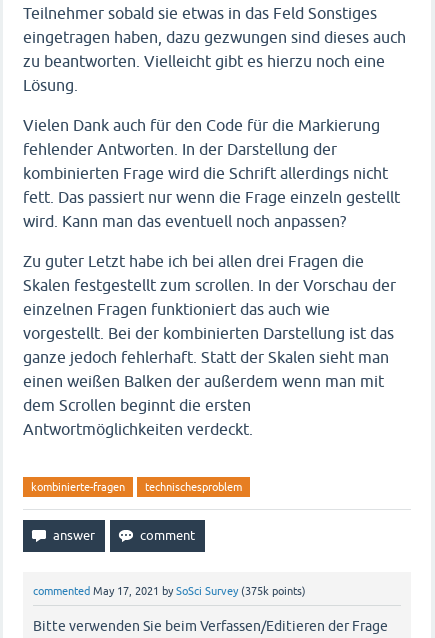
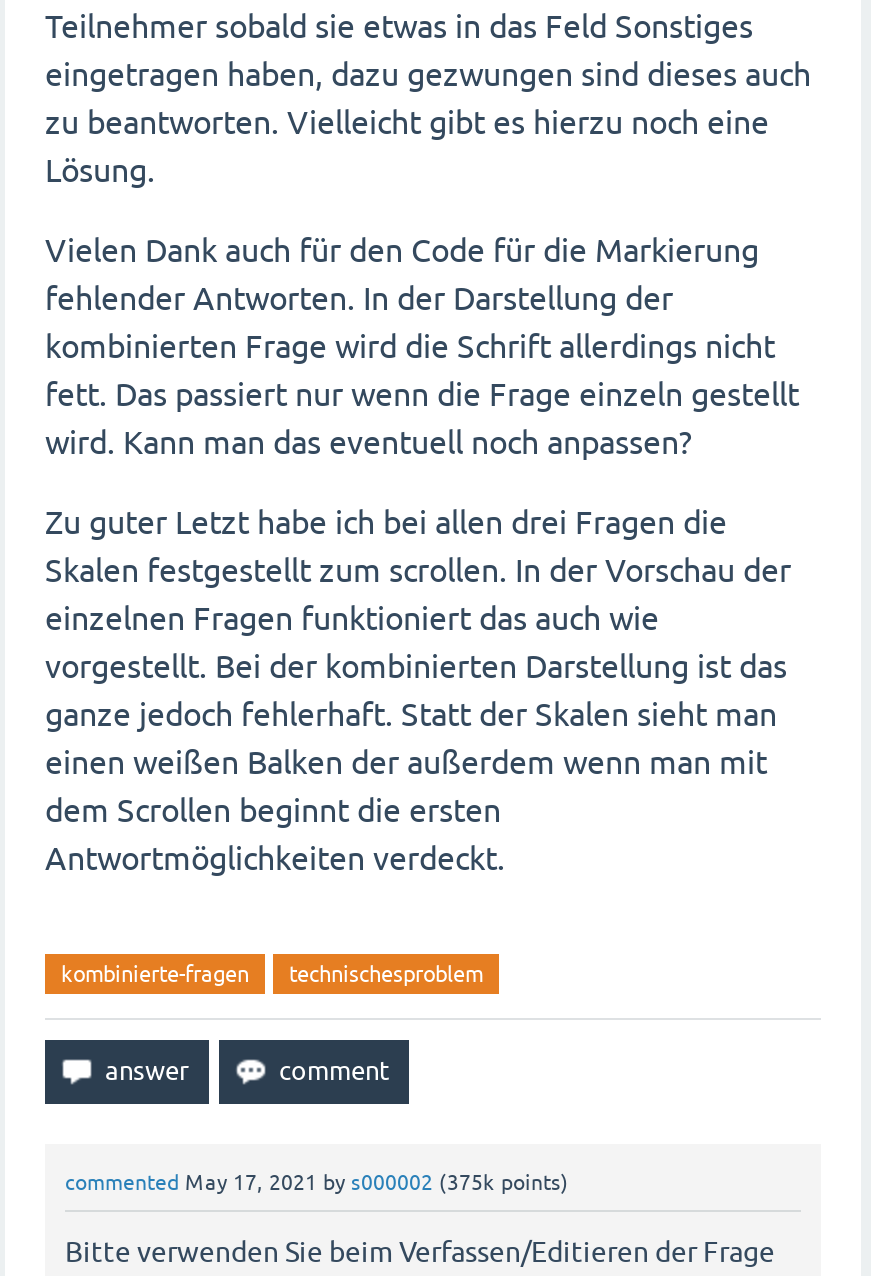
[33,585,306,597] commented May 17, 2021 by SoSci Survey (375k points) -> [65,1170,569,1194] commented May 17, 2021 by s000002 (375k points)

